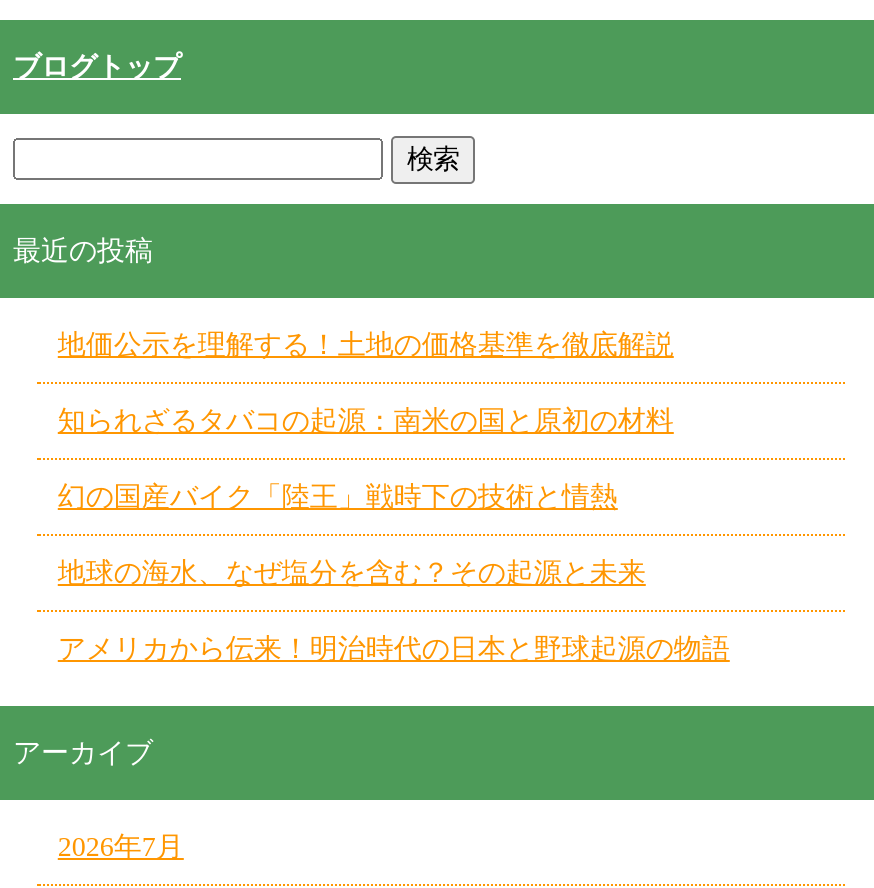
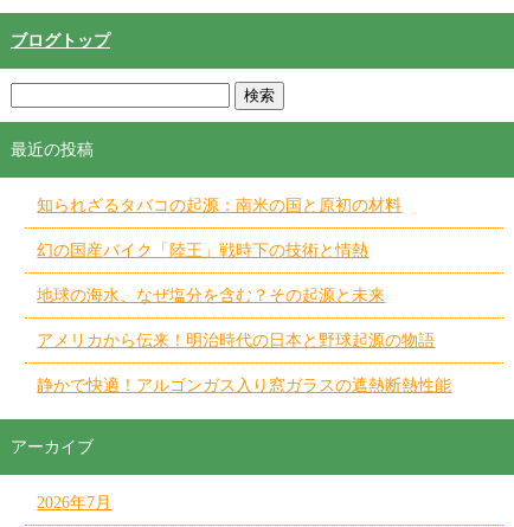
[58,330,674,360] 地価公示を理解する！土地の価格基準を徹底解説 -> none
moved [58,406,730,664] -> [37,196,435,349]: 知られざるタバコの起源：南米の国と原初の材料 | 幻の国産バイク「陸王」戦時下の技術と情熱 | 地球の海水、なぜ塩分を含む？その起源と未来 | アメリカから伝来！明治時代の日本と野球起源の物語
none -> [37,376,452,394] 静かで快適！アルゴンガス入り窓ガラスの遮熱断熱性能

